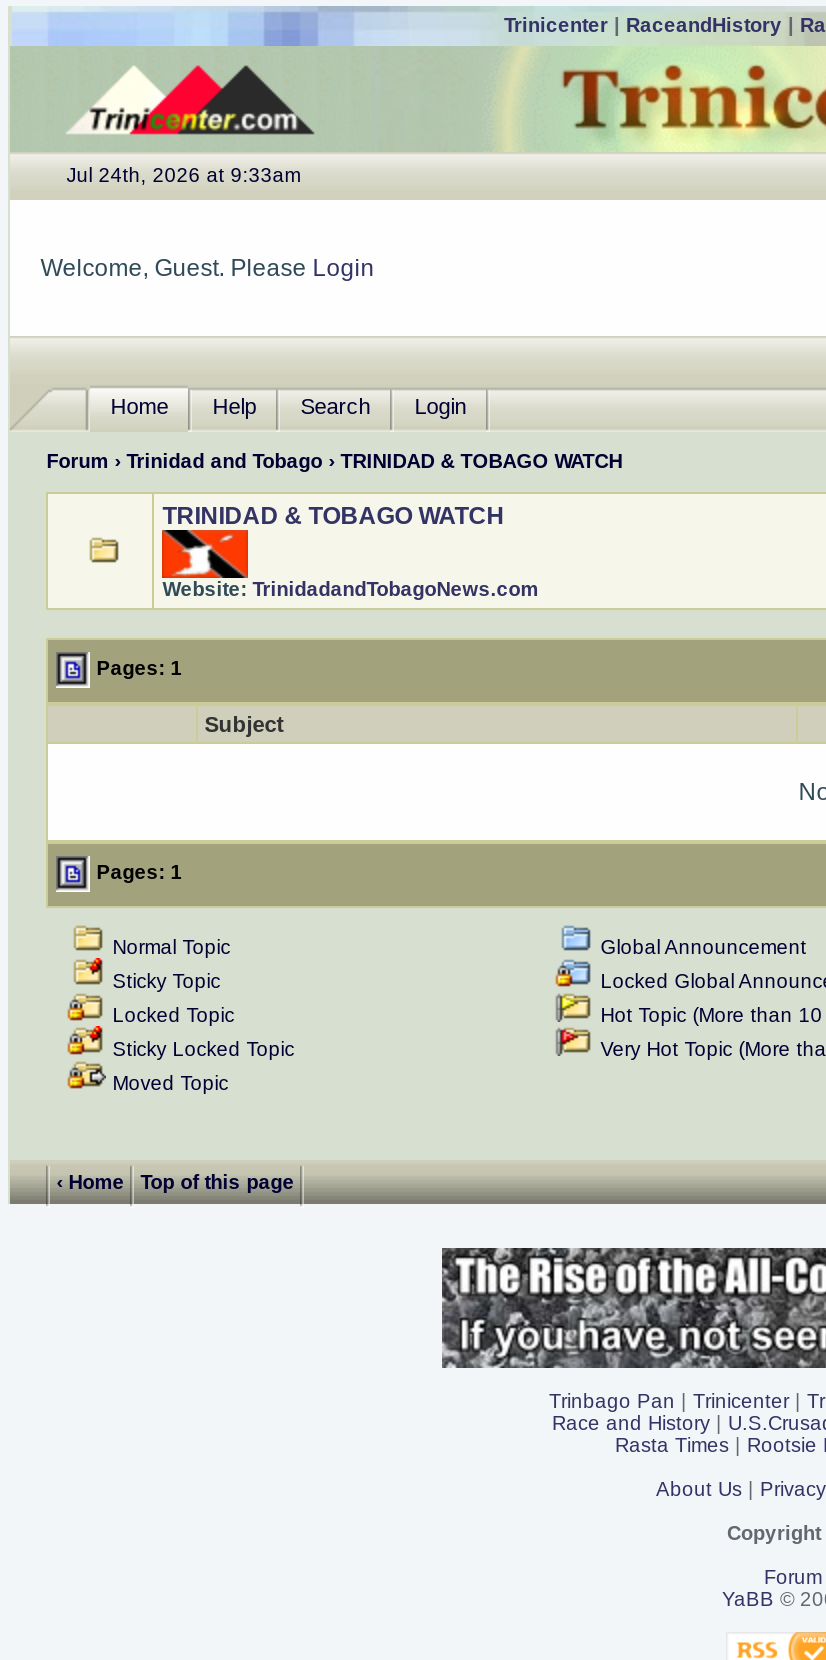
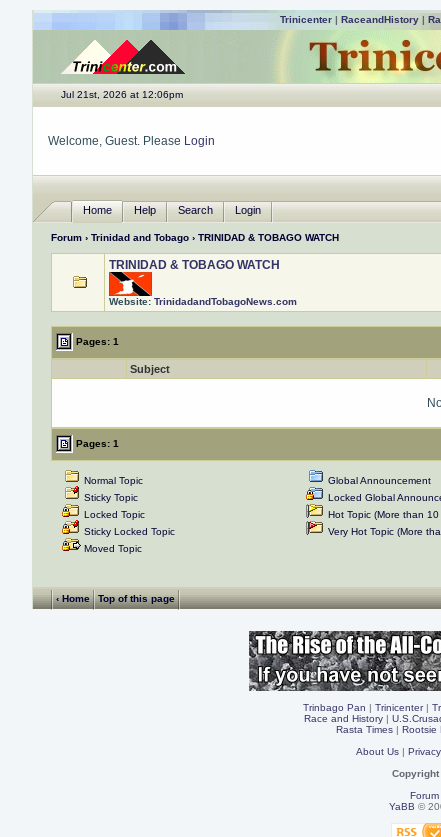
[66,164,300,186] Jul 24th, 2026 at 9:33am -> [61,89,183,100] Jul 21st, 2026 at 12:06pm

